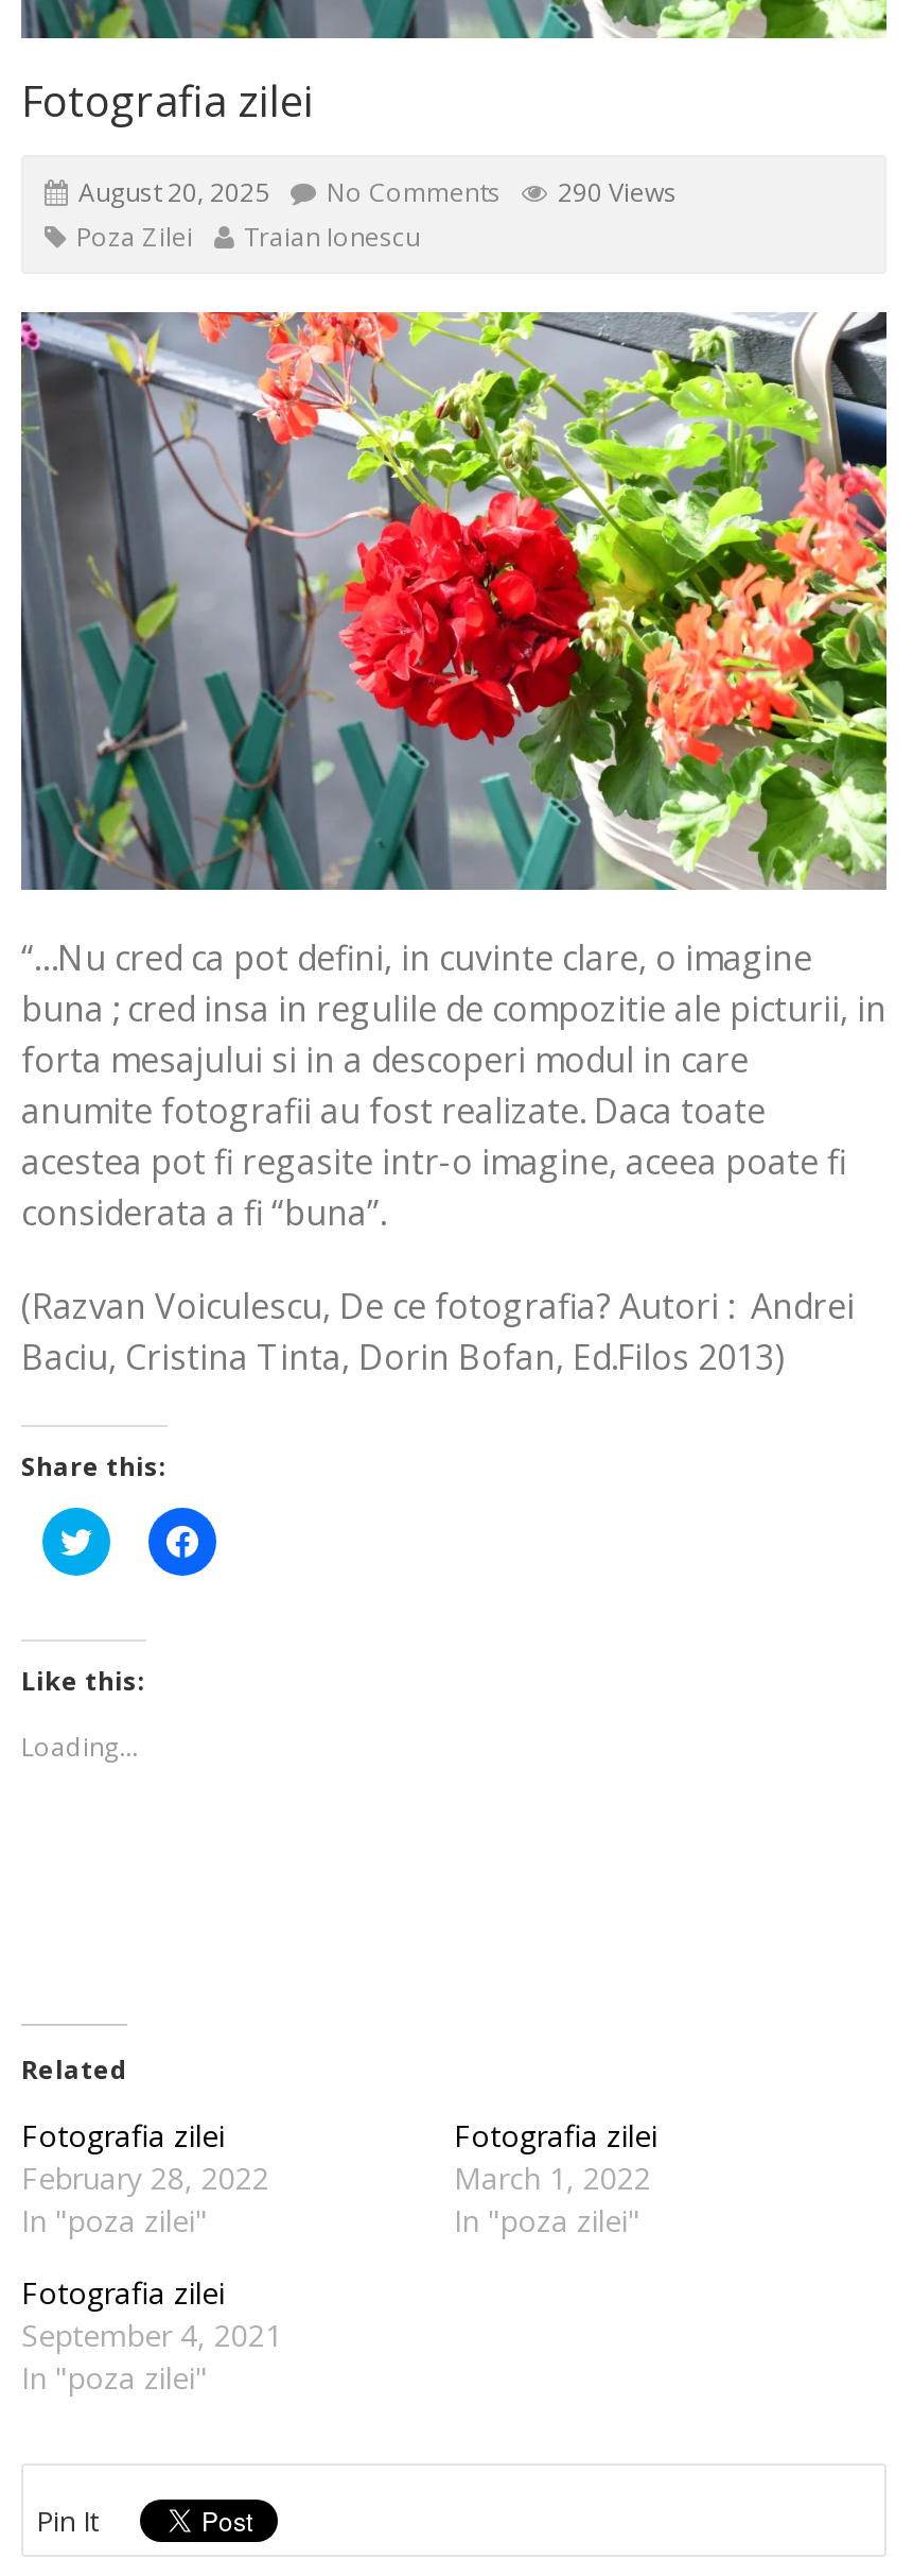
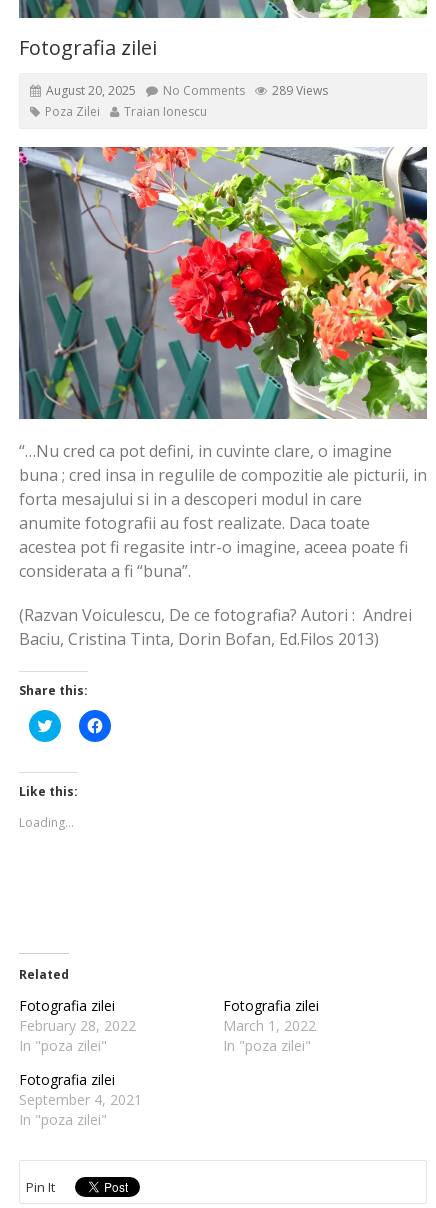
[78,173,677,209] August 20, 2025 No Comments 290 Views -> [46,82,328,99] August 20, 2025 No Comments 289 Views

